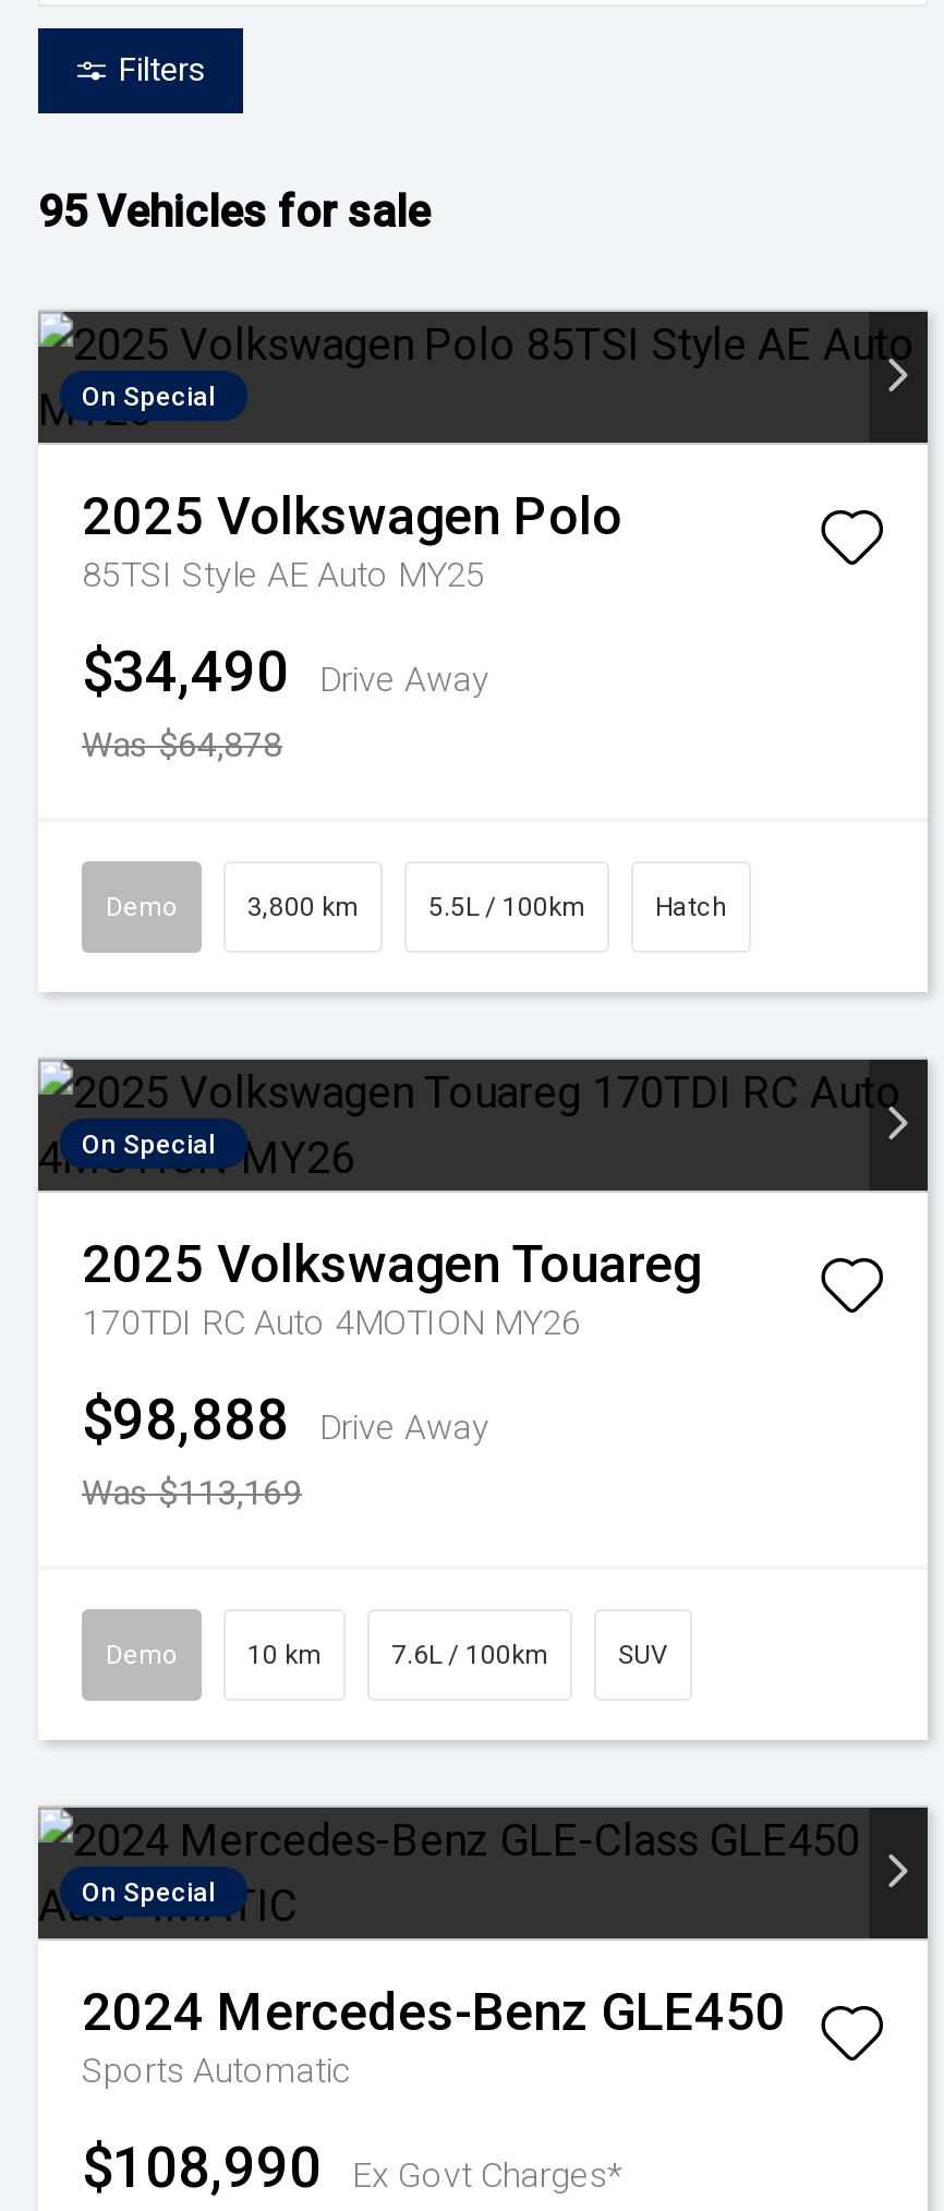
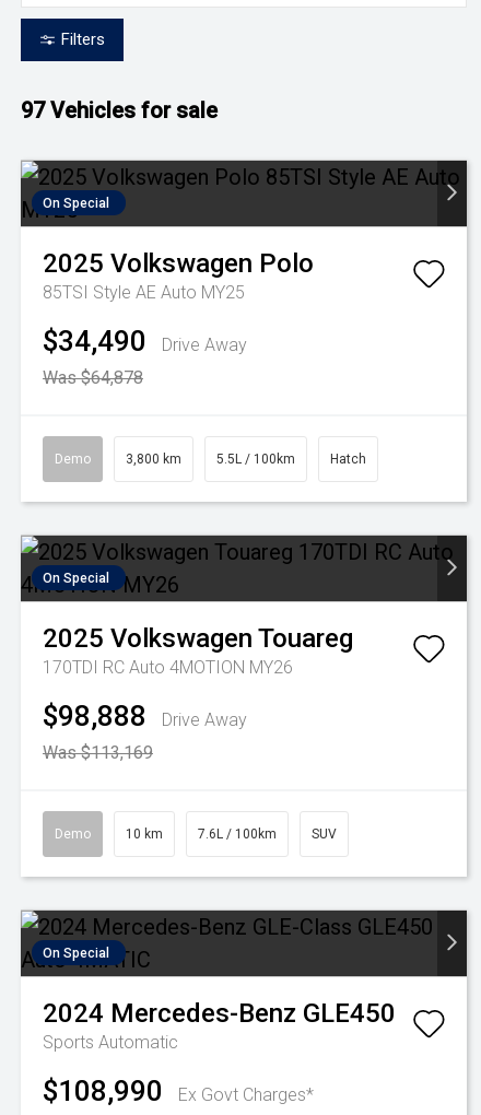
[38,185,431,238] 95 Vehicles for sale -> [21,97,218,124] 97 Vehicles for sale

